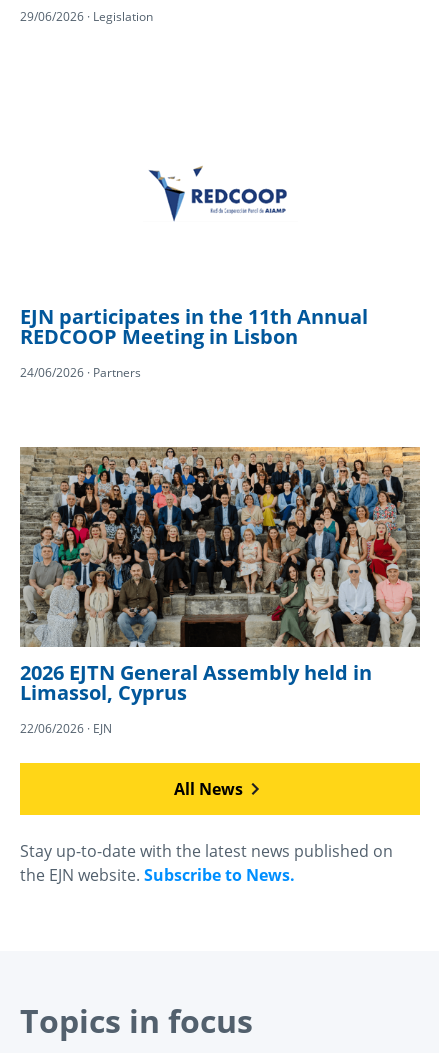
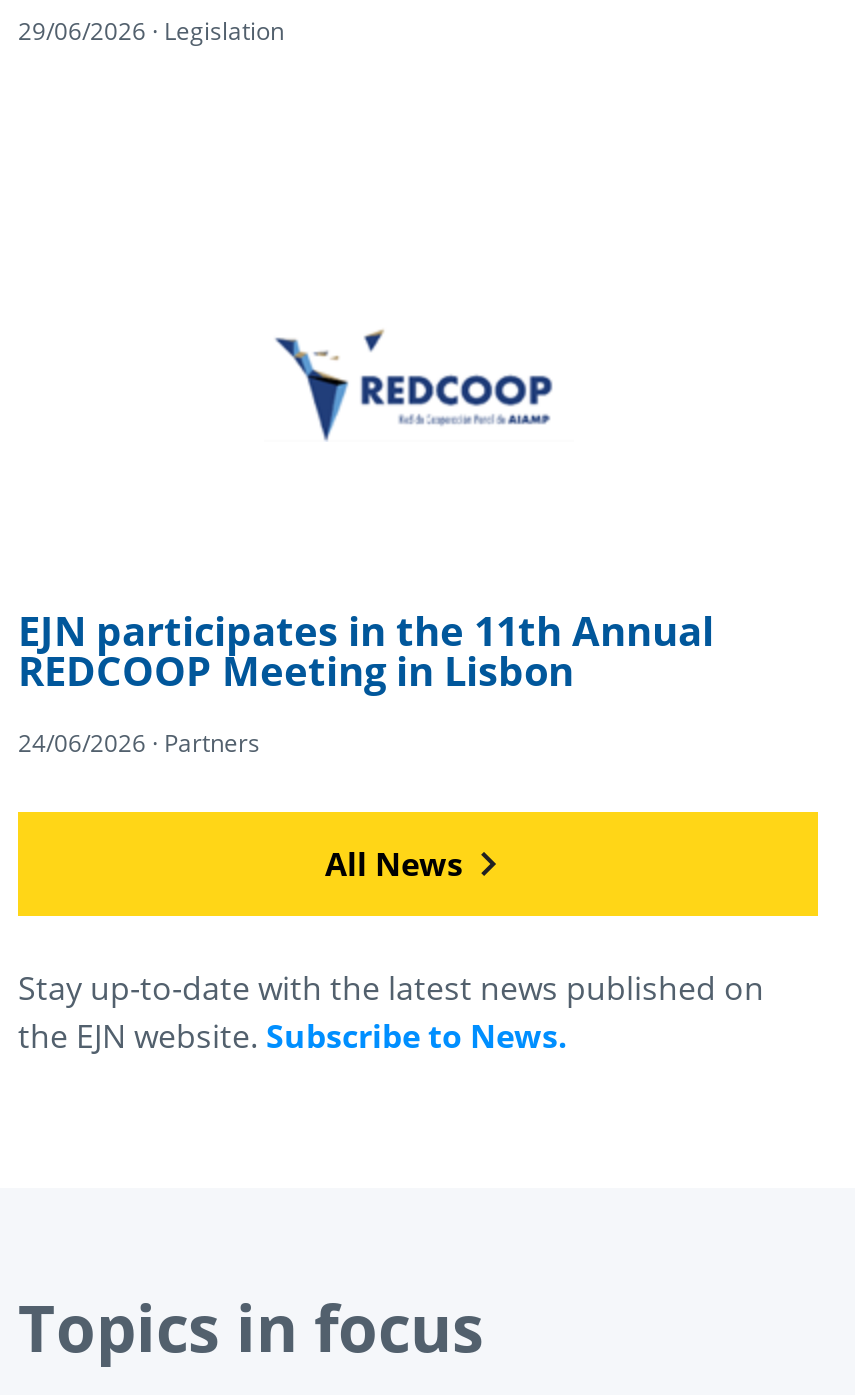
[19,446,421,737] [image] | 2026 EJTN General Assembly held in | Limassol, Cyprus | 22/06/2026 · EJN -> none

